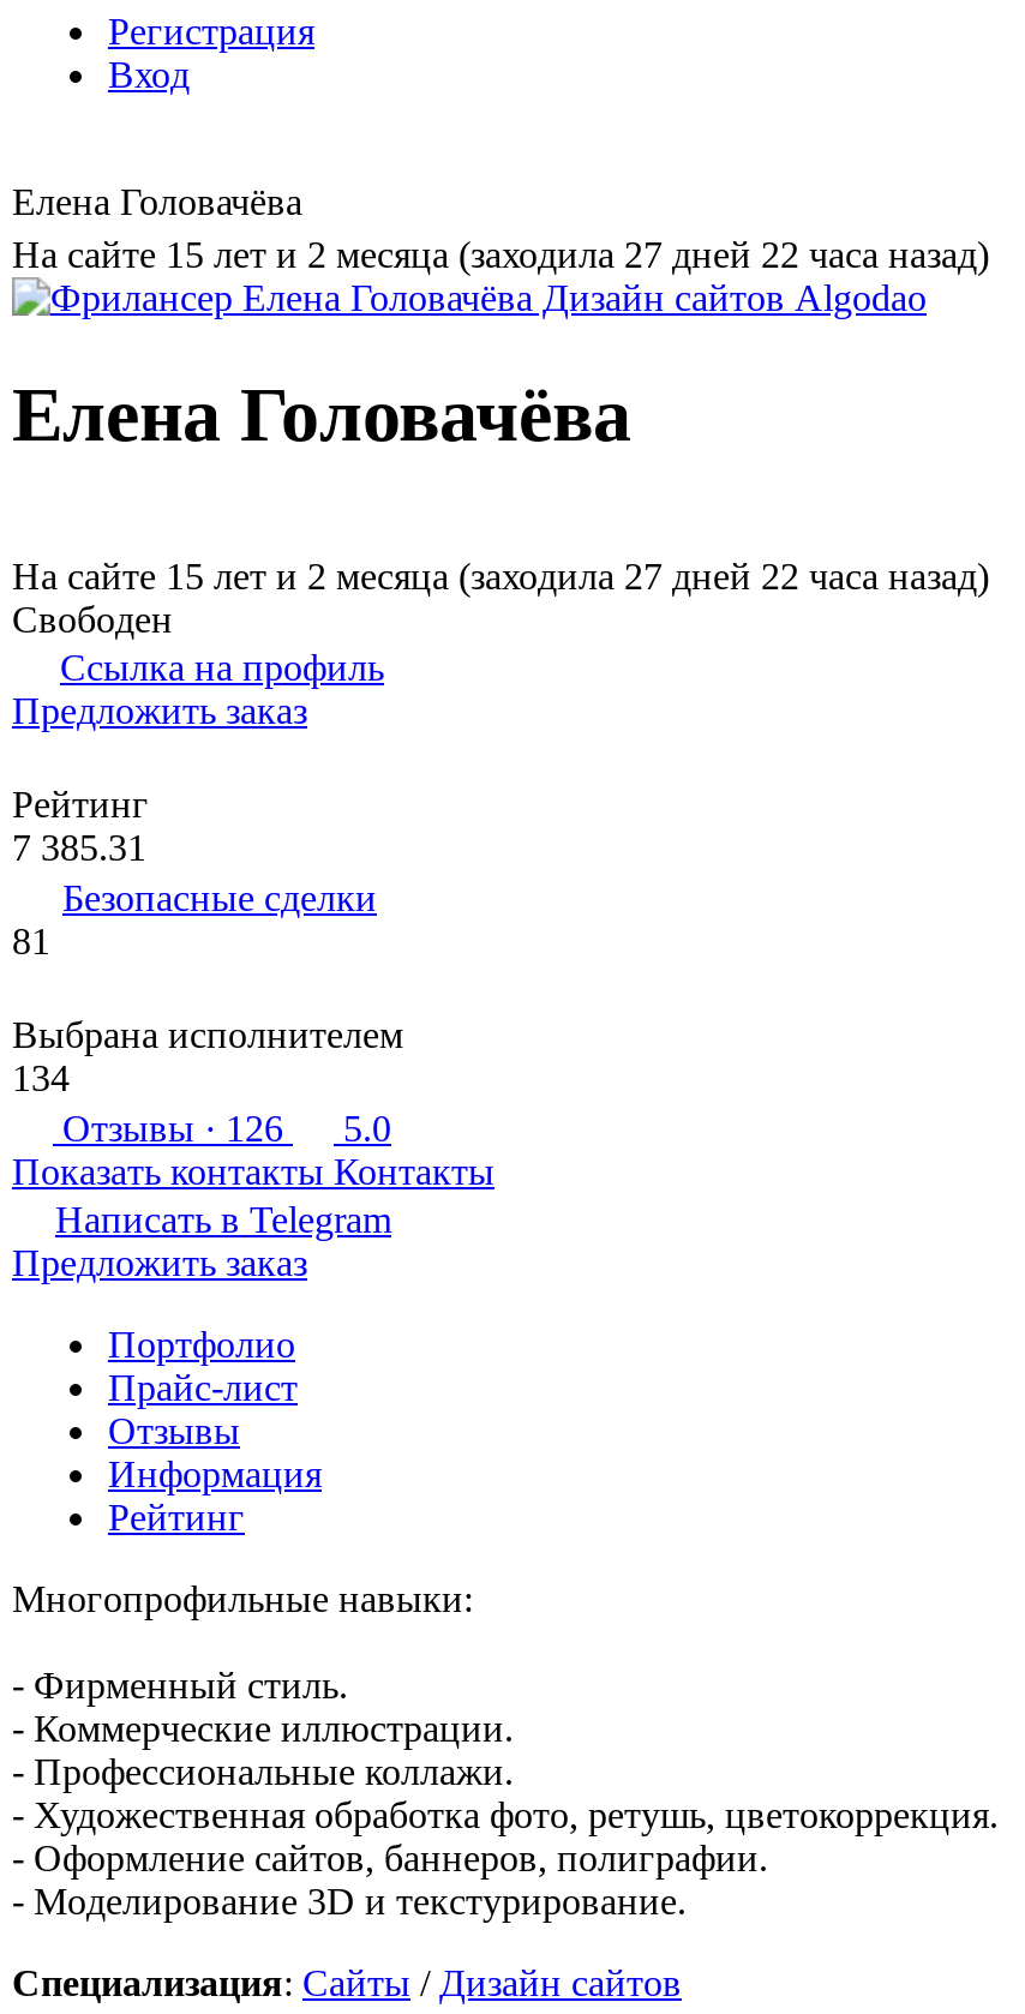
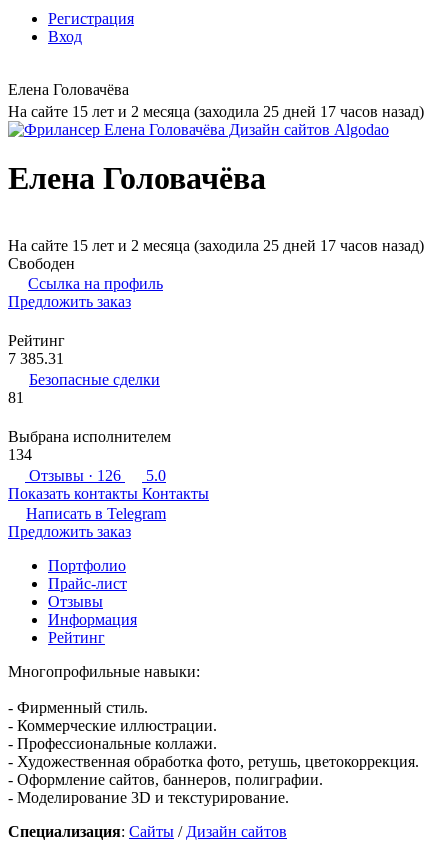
[12,234,989,275] На сайте 15 лет и 2 месяца (заходила 27 дней 22 часа назад) -> [8,103,424,120] На сайте 15 лет и 2 месяца (заходила 25 дней 17 часов назад)
[12,555,989,596] На сайте 15 лет и 2 месяца (заходила 27 дней 22 часа назад) -> [8,237,424,254] На сайте 15 лет и 2 месяца (заходила 25 дней 17 часов назад)

